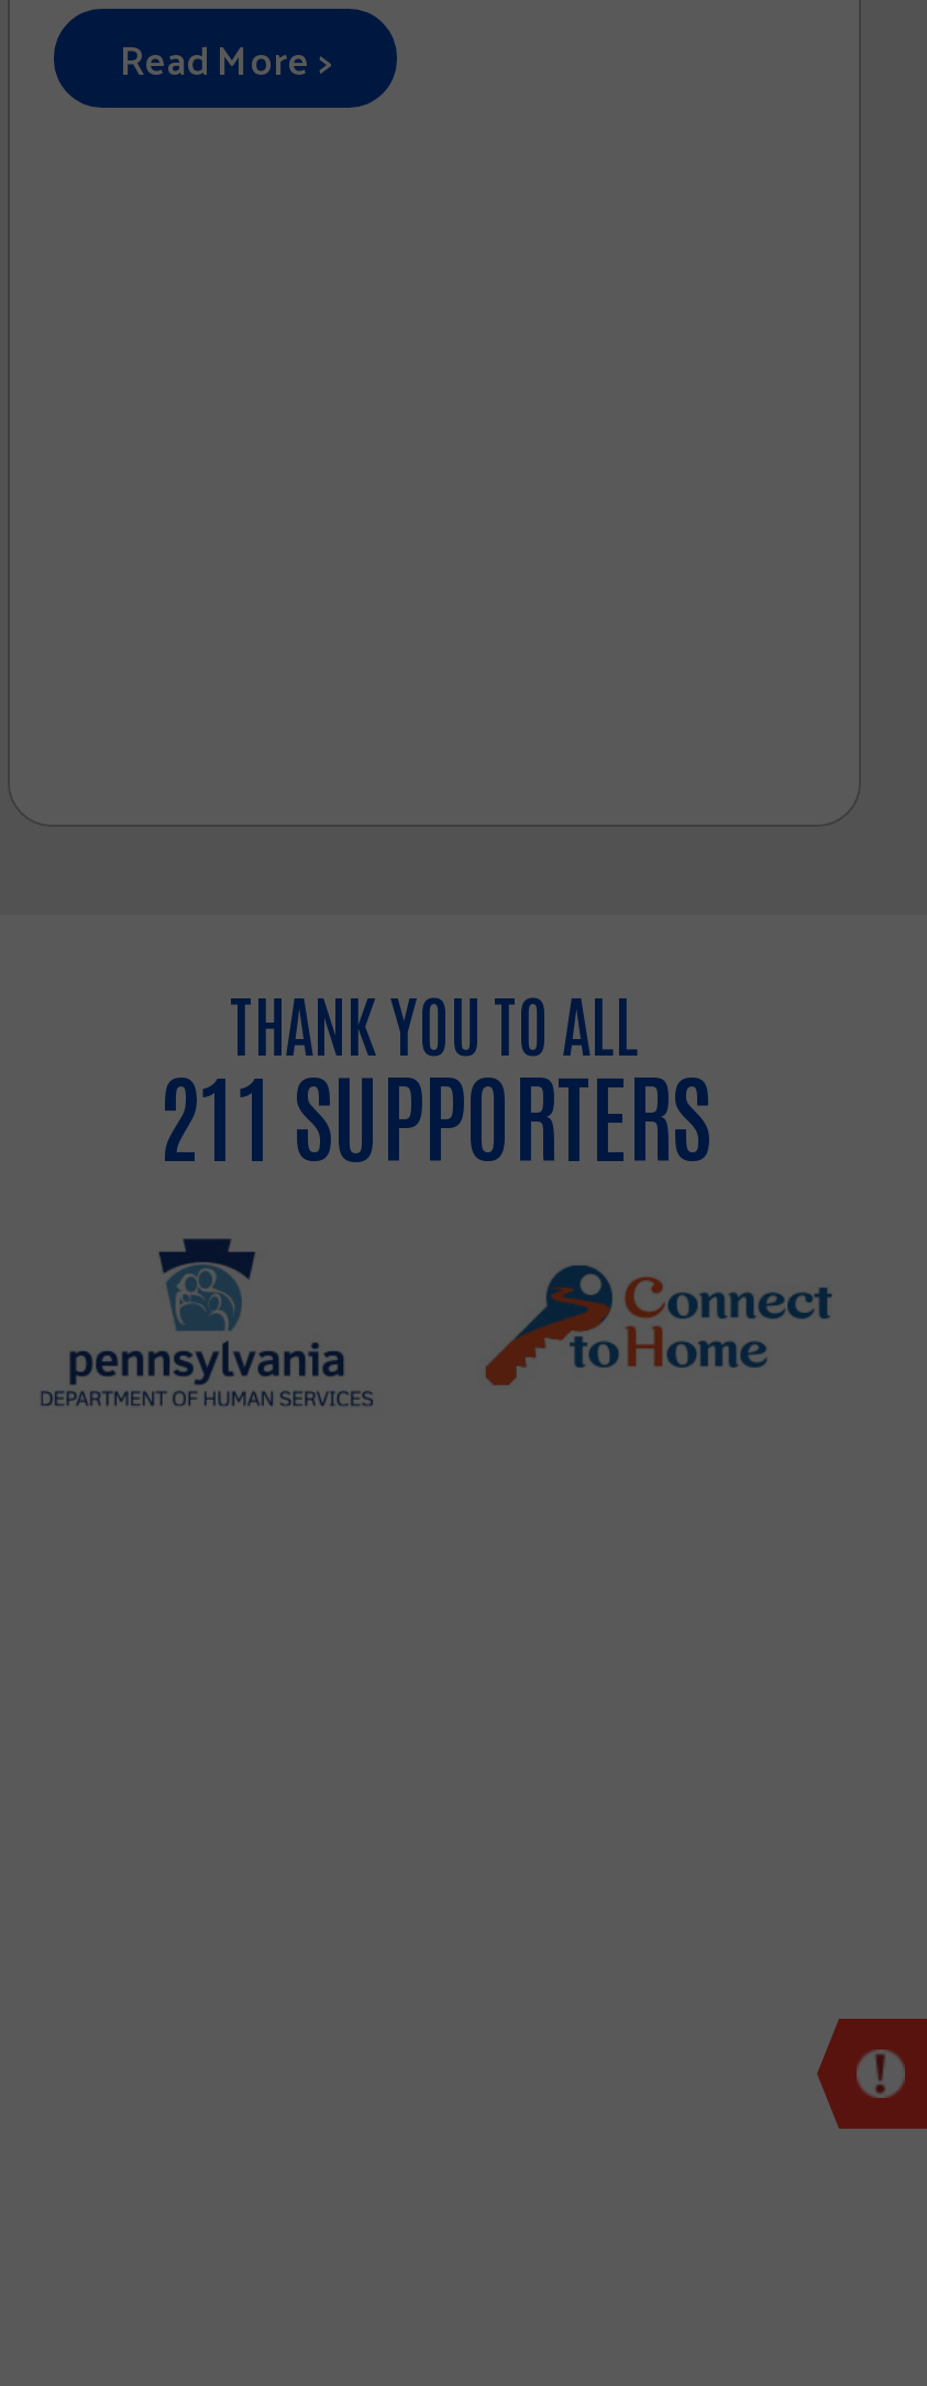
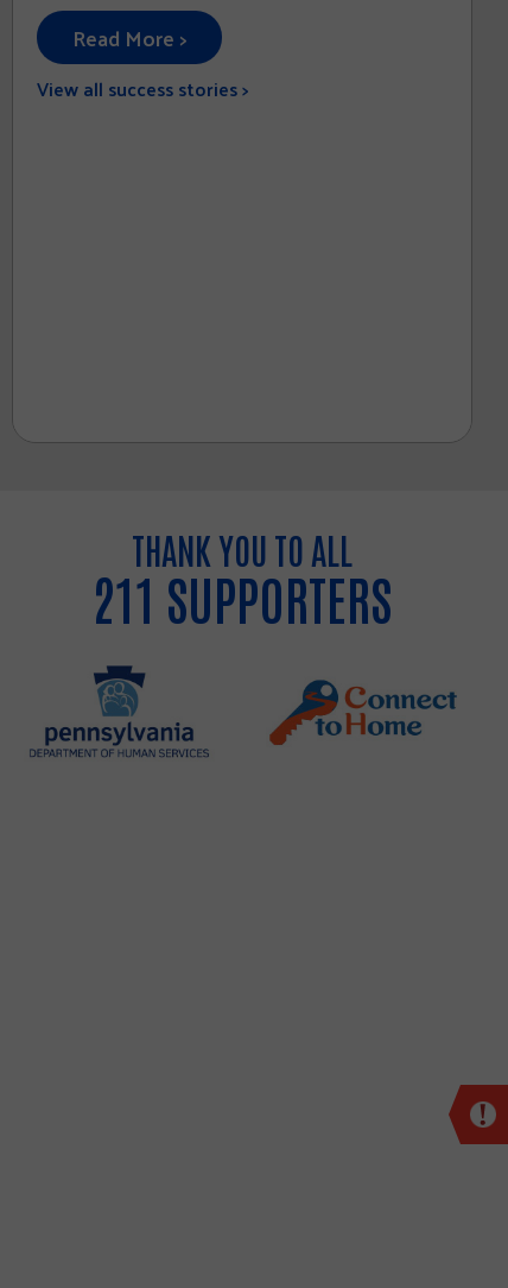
none -> [37,71,248,106] View all success stories >

